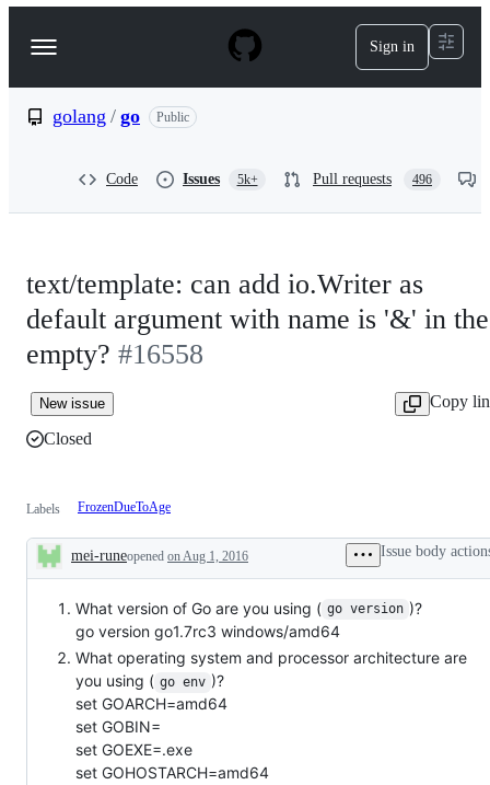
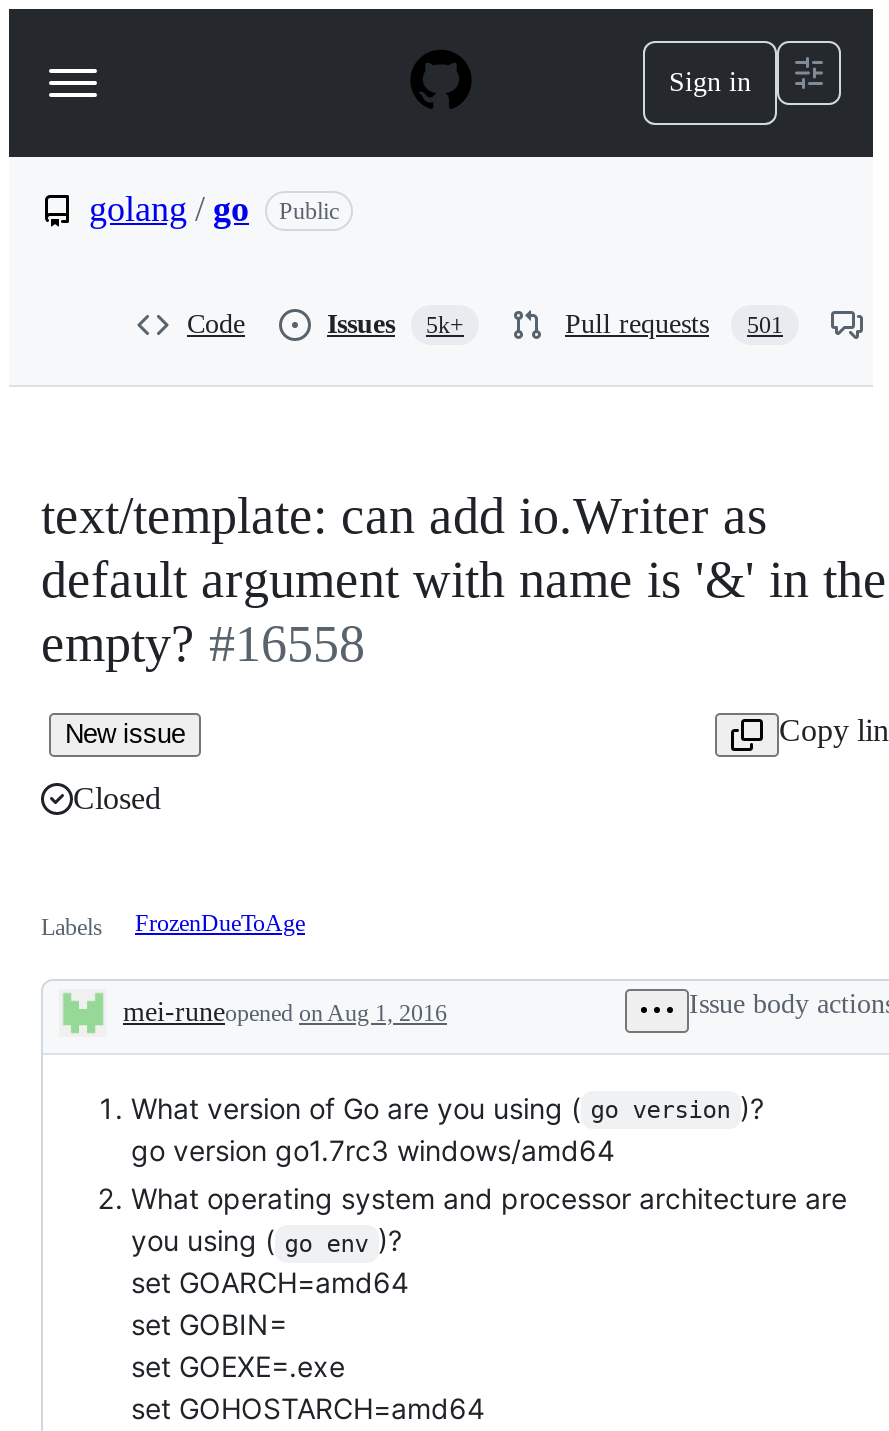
[313,171,432,187] Pull requests 496 -> [565,309,783,339] Pull requests 501

